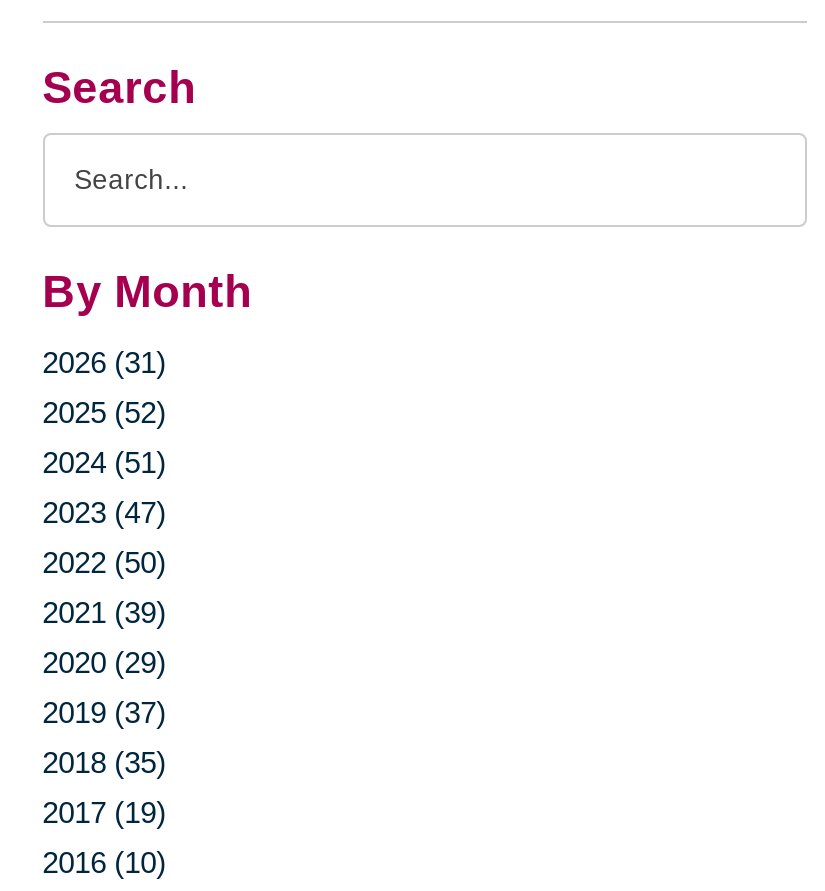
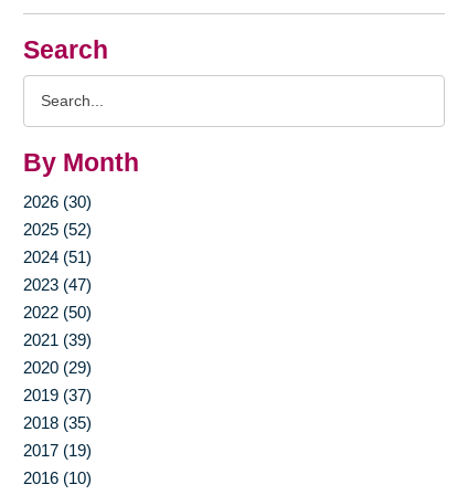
[42,346,166,380] 2026 (31) -> [23,193,91,211] 2026 (30)

